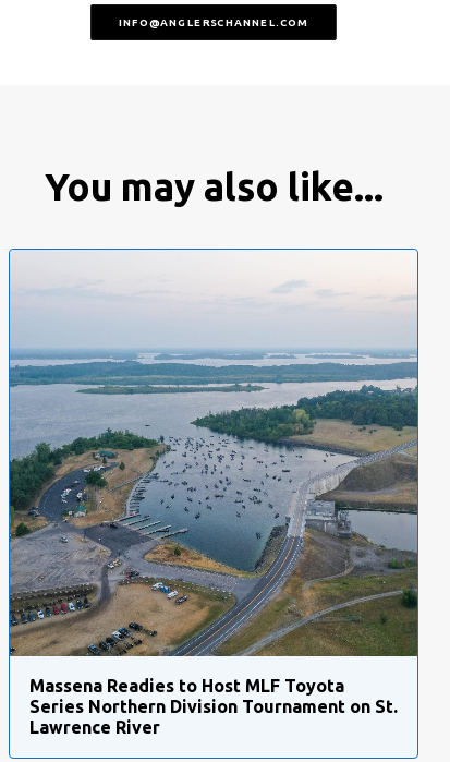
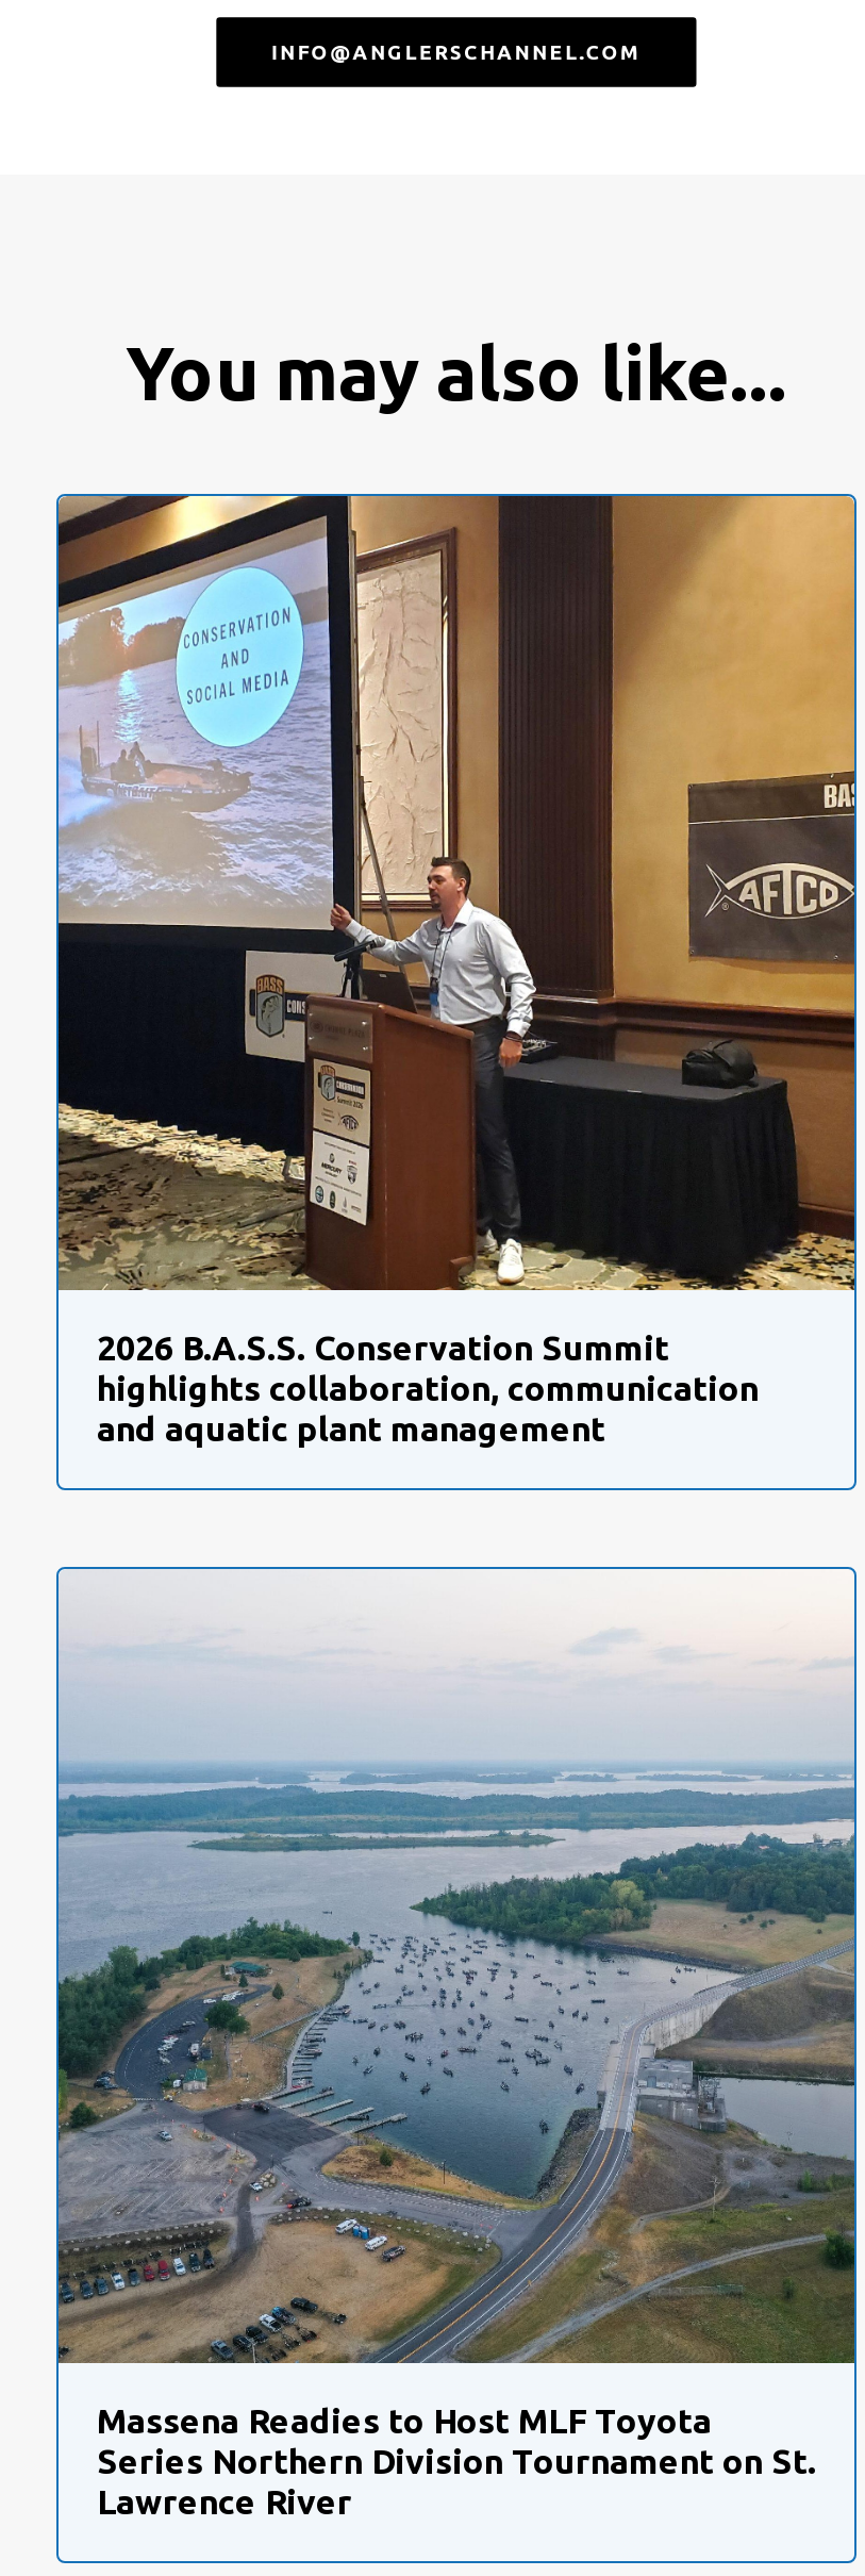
none -> [56,493,856,1448] [image] | 2026 B.A.S.S. Conservation Summit | highlights collaboration, communication | and aquatic plant management

